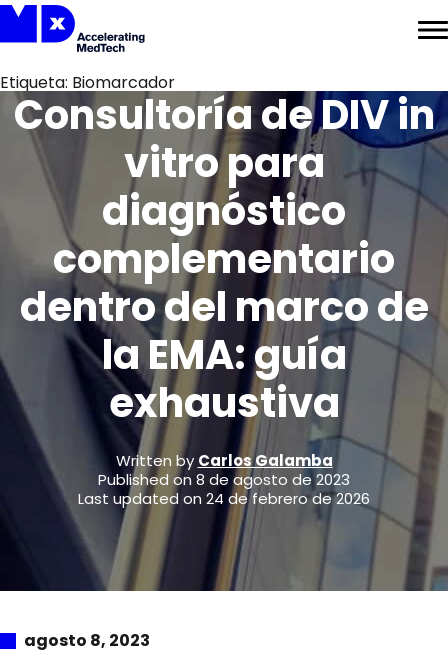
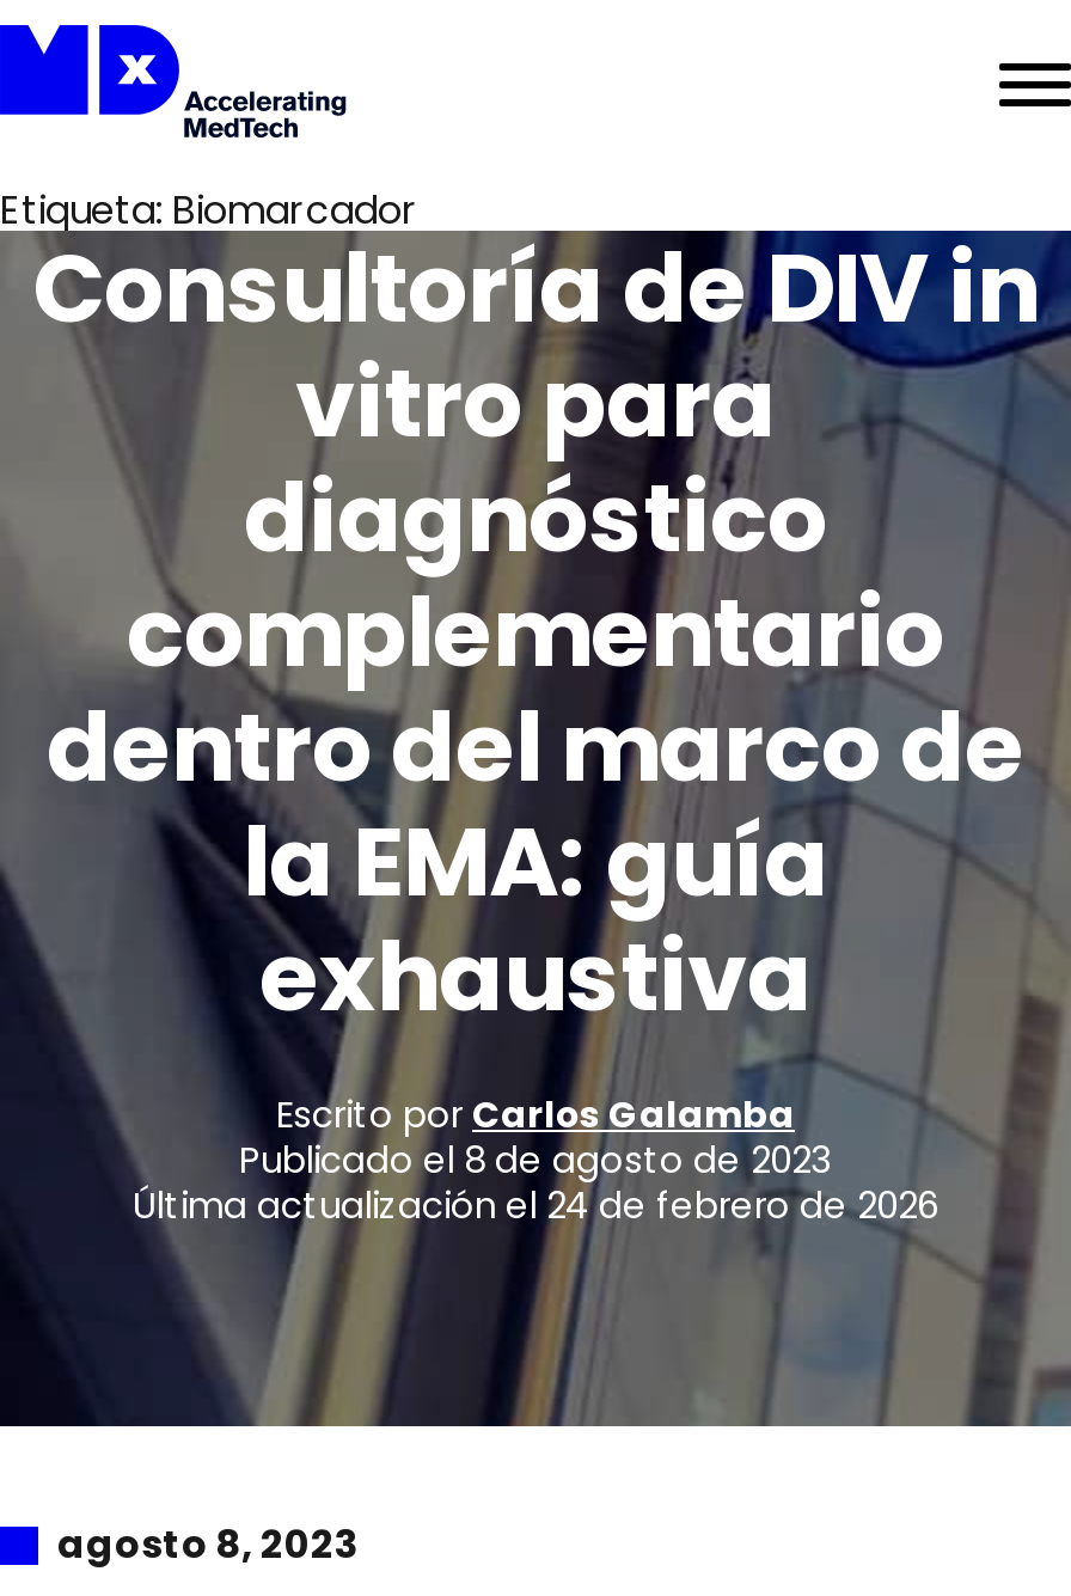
[115,450,332,471] Written by Carlos Galamba -> [276,1089,795,1139] Escrito por Carlos Galamba
[98,469,350,490] Published on 8 de agosto de 2023 -> [239,1135,832,1185] Publicado el 8 de agosto de 2023
[78,488,370,509] Last updated on 24 de febrero de 2026 -> [133,1180,938,1230] Última actualización el 24 de febrero de 2026

